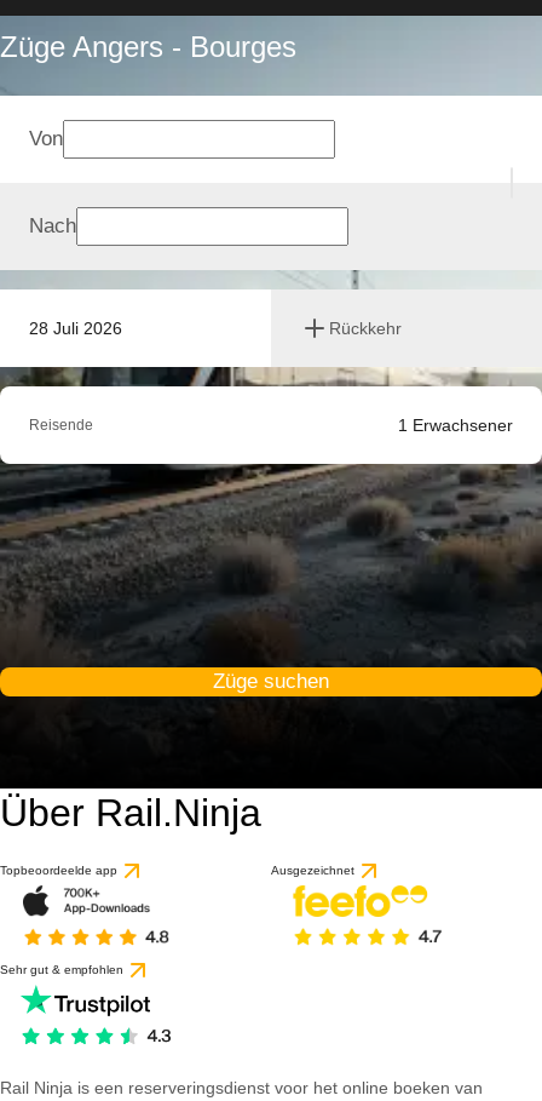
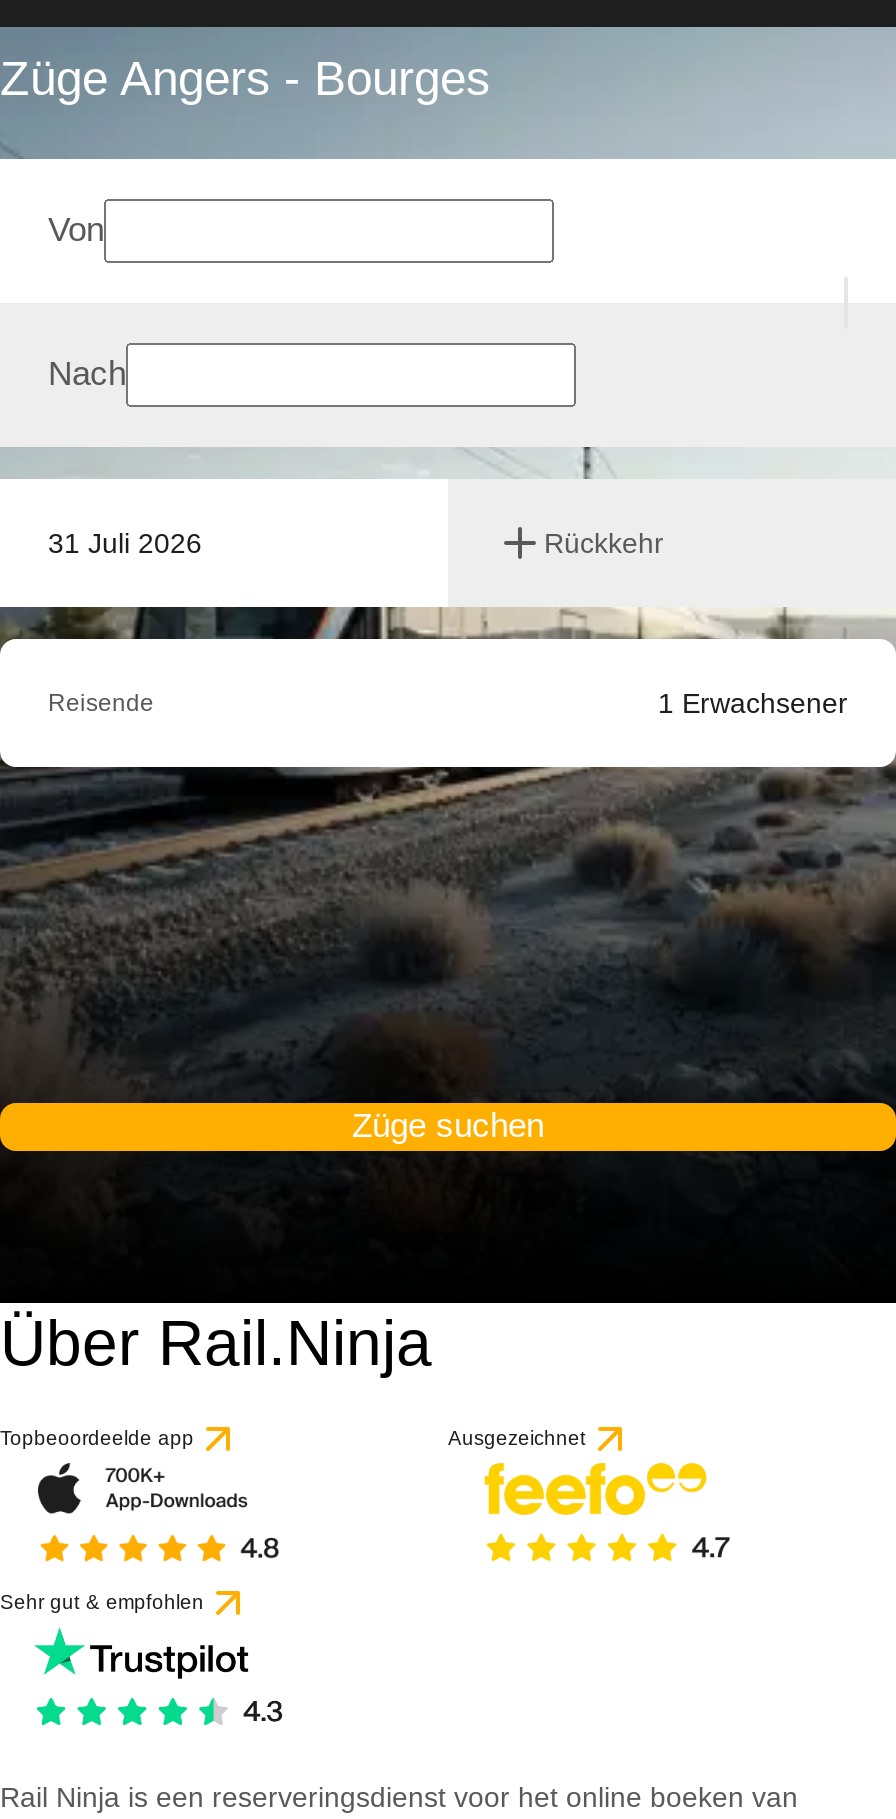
[29,319,122,338] 28 Juli 2026 -> [48,527,202,559] 31 Juli 2026

